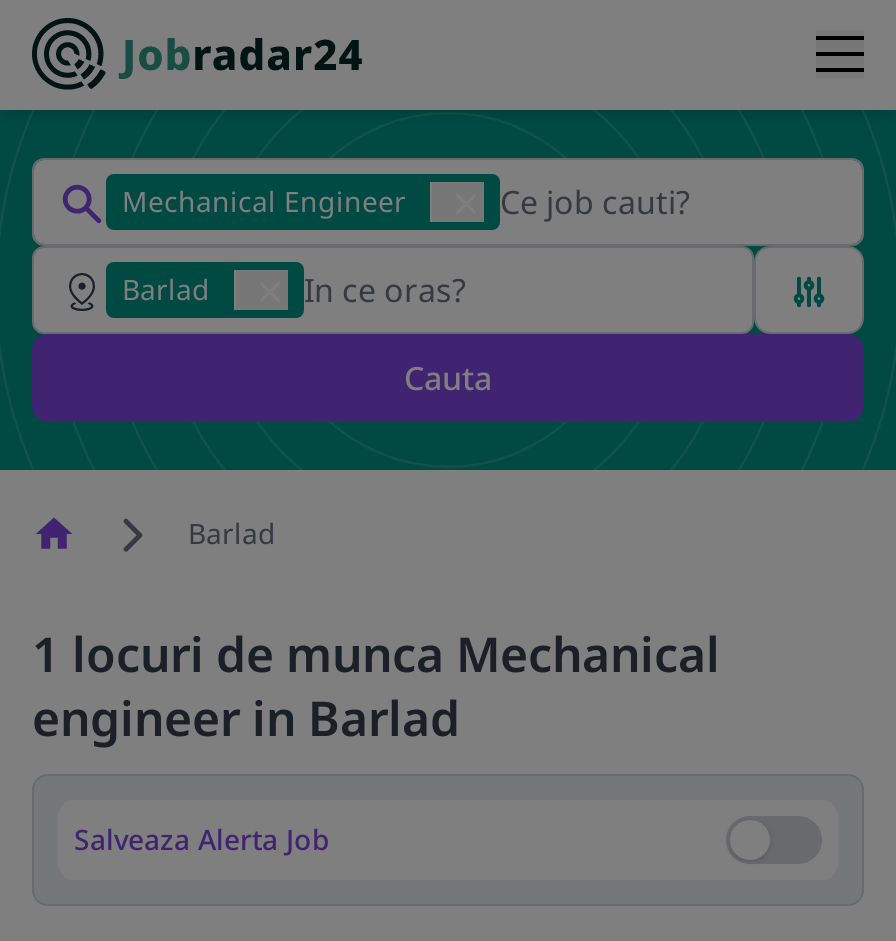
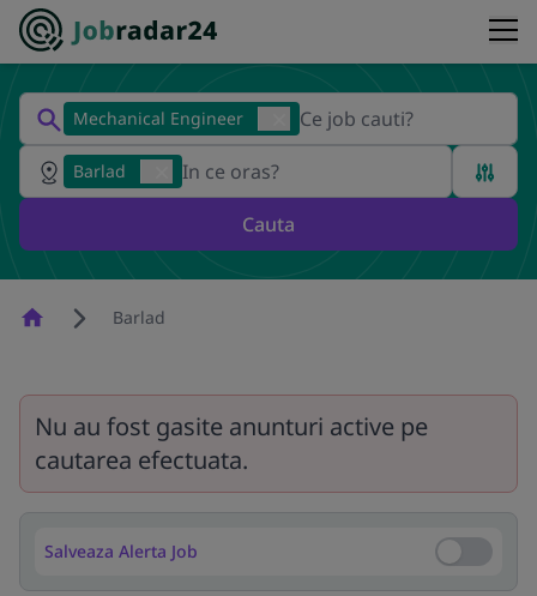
[32,620,720,750] 1 locuri de munca Mechanical | engineer in Barlad -> [35,410,428,476] Nu au fost gasite anunturi active pe | cautarea efectuata.

